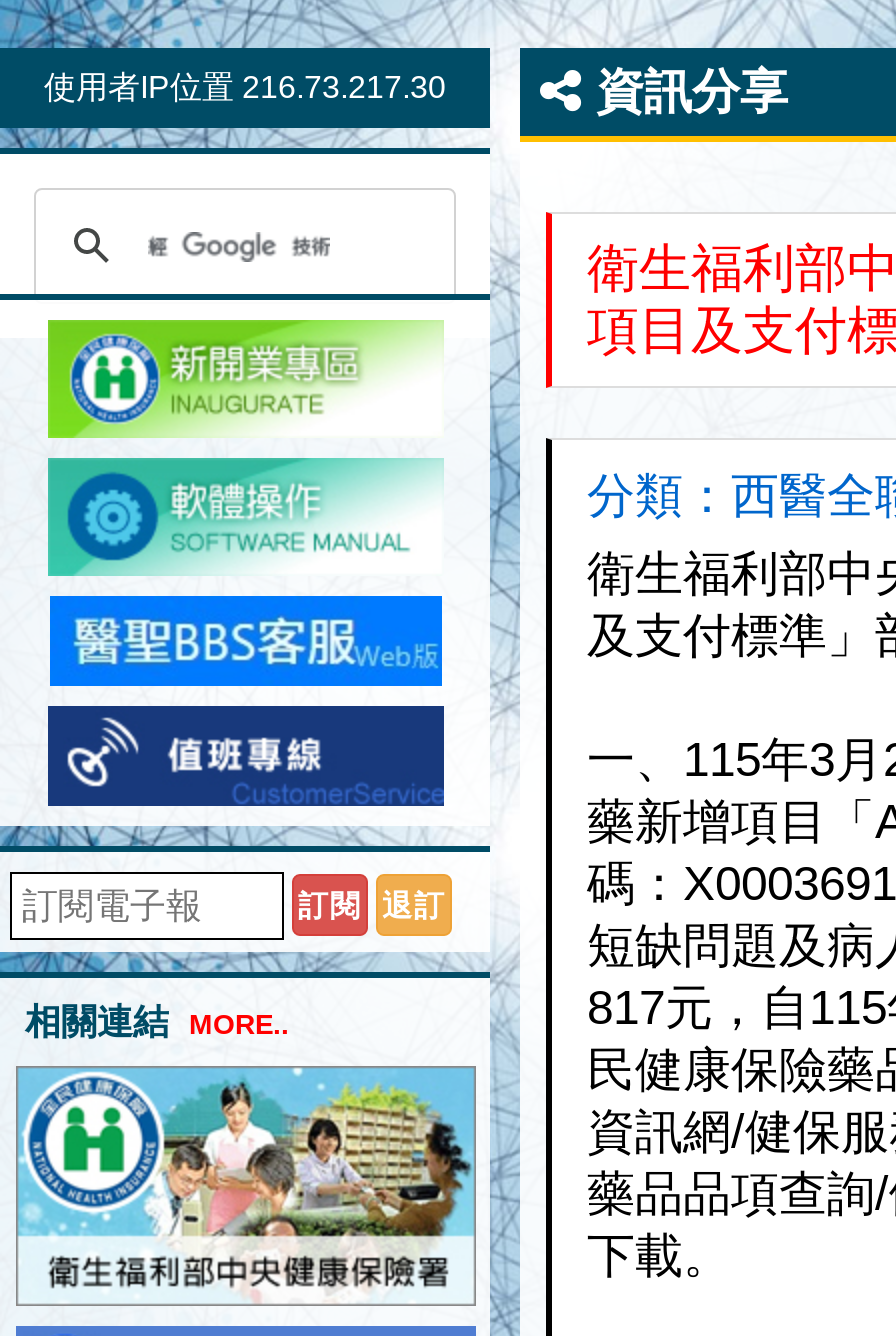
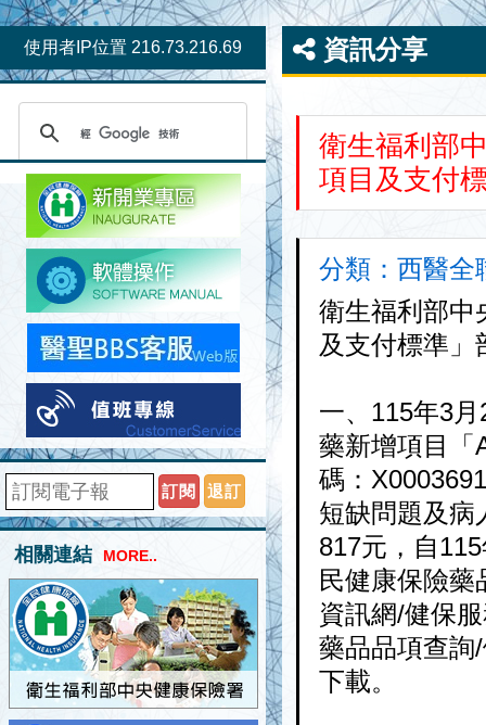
[44,70,446,104] 使用者IP位置 216.73.217.30 -> [24,38,242,56] 使用者IP位置 216.73.216.69

